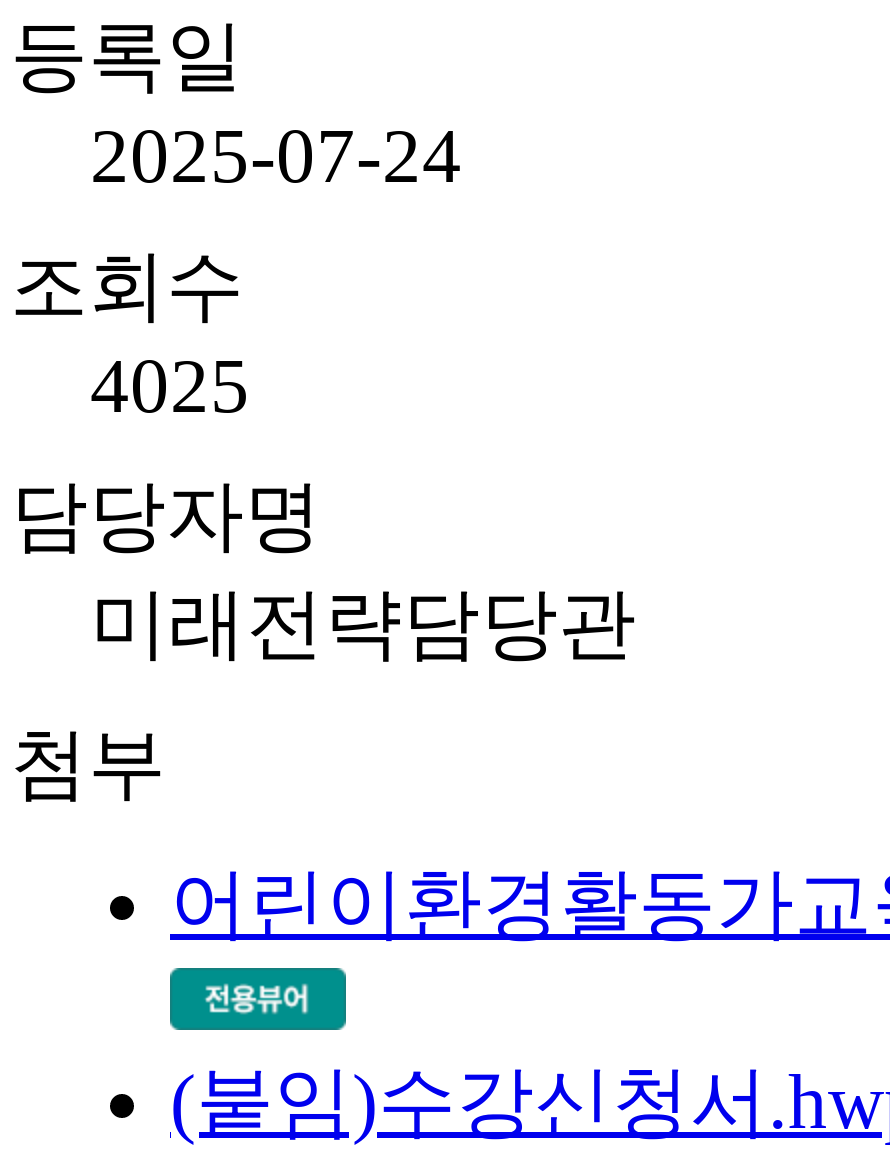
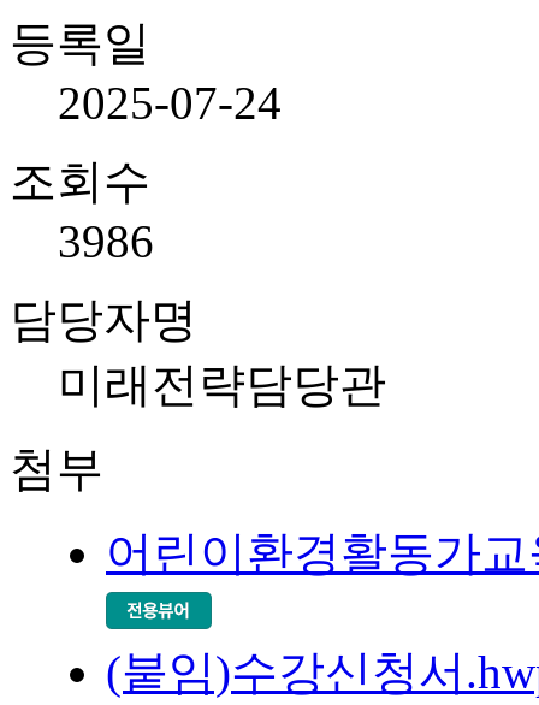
[90,342,250,428] 4025 -> [58,215,154,267] 3986

